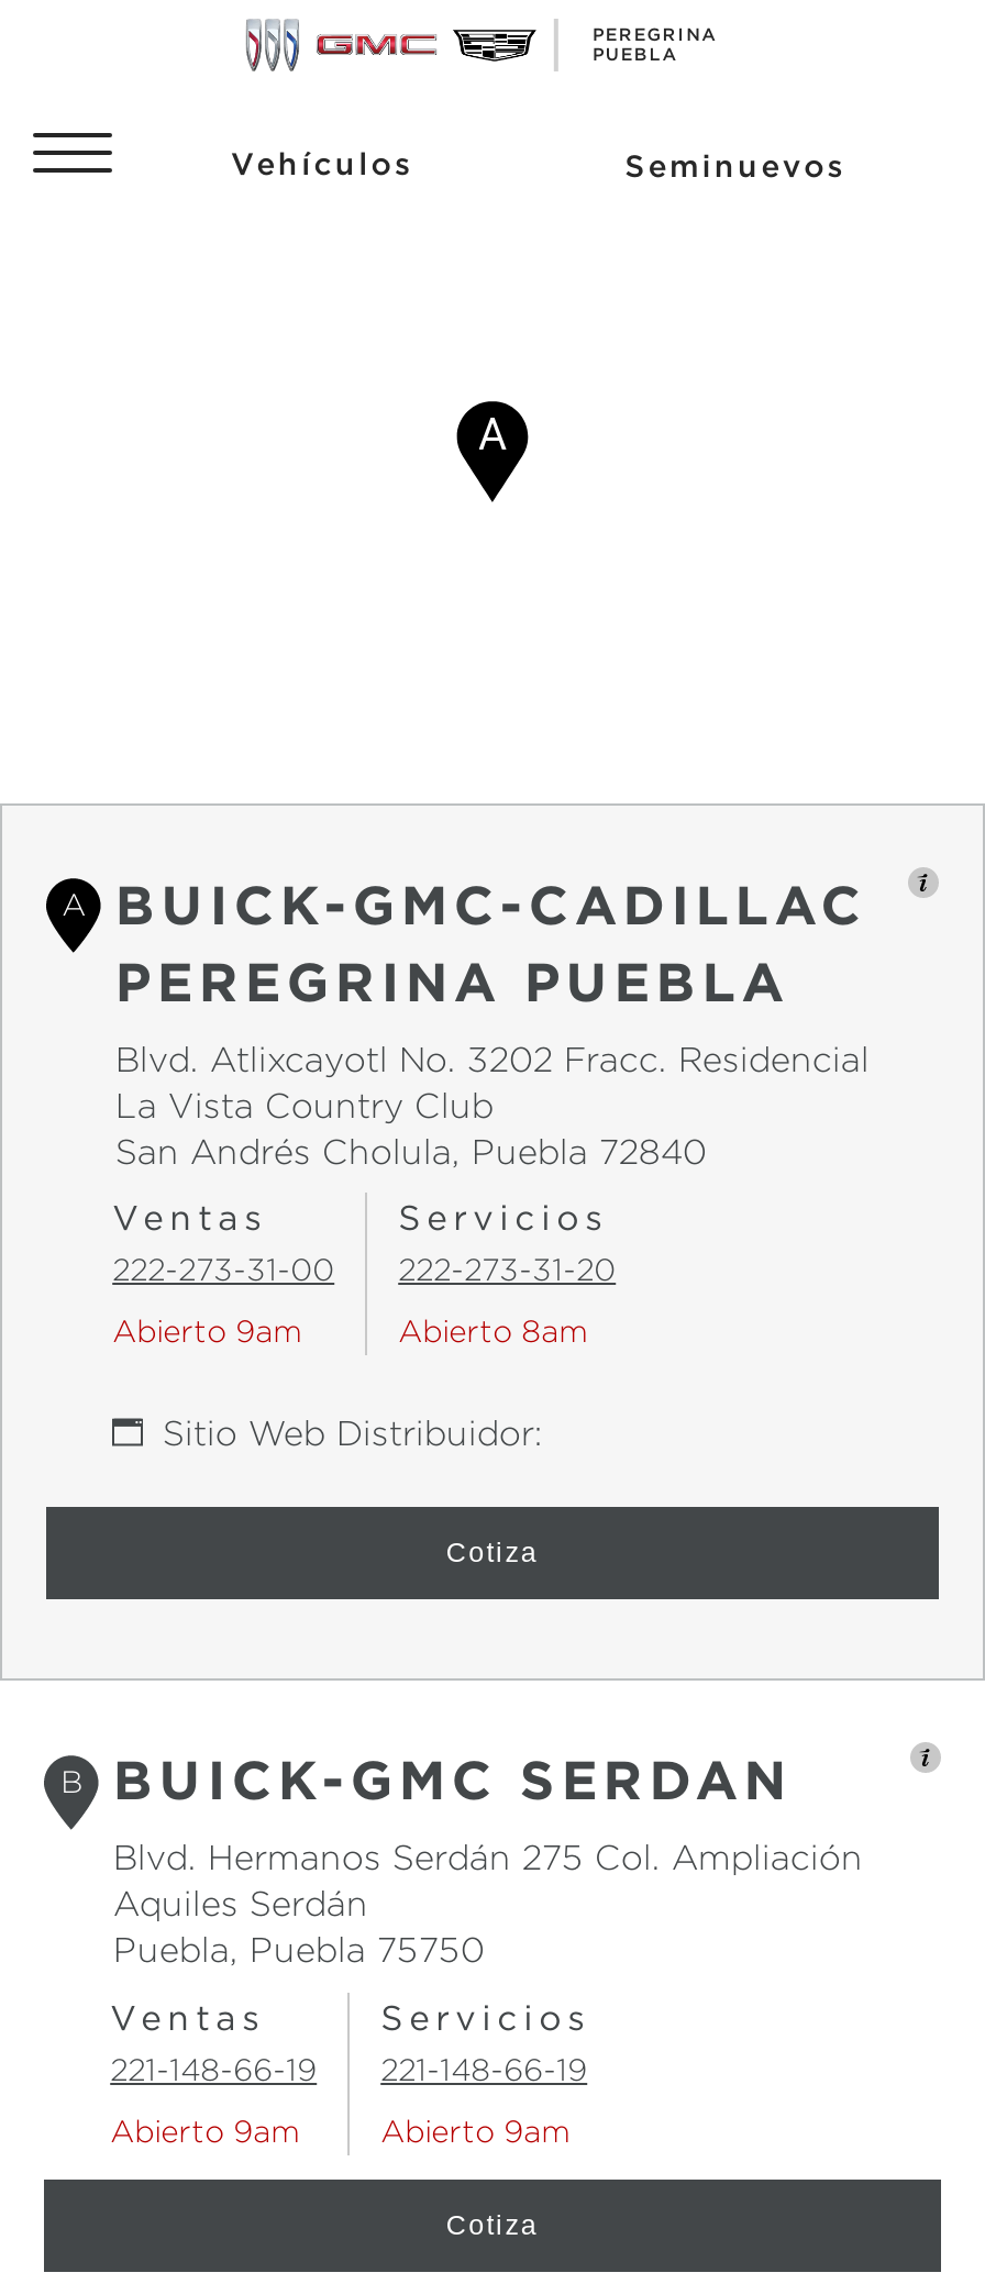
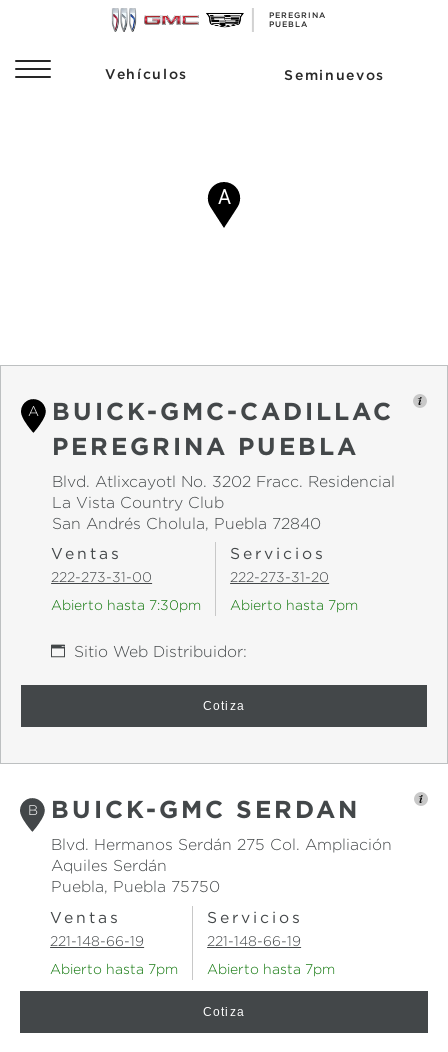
[112,1314,301,1349] Abierto 9am -> [51,597,201,613] Abierto hasta 7:30pm
[398,1314,587,1349] Abierto 8am -> [230,597,358,613] Abierto hasta 7pm
[110,2114,299,2149] Abierto 9am -> [50,961,178,977] Abierto hasta 7pm
[381,2114,570,2149] Abierto 9am -> [207,961,335,977] Abierto hasta 7pm

